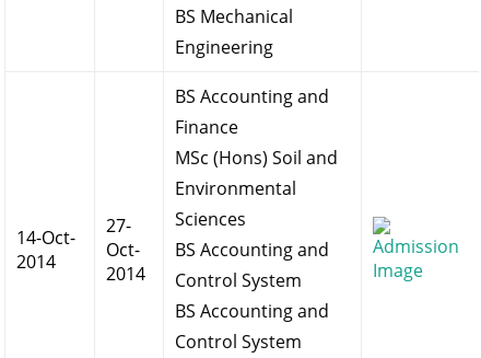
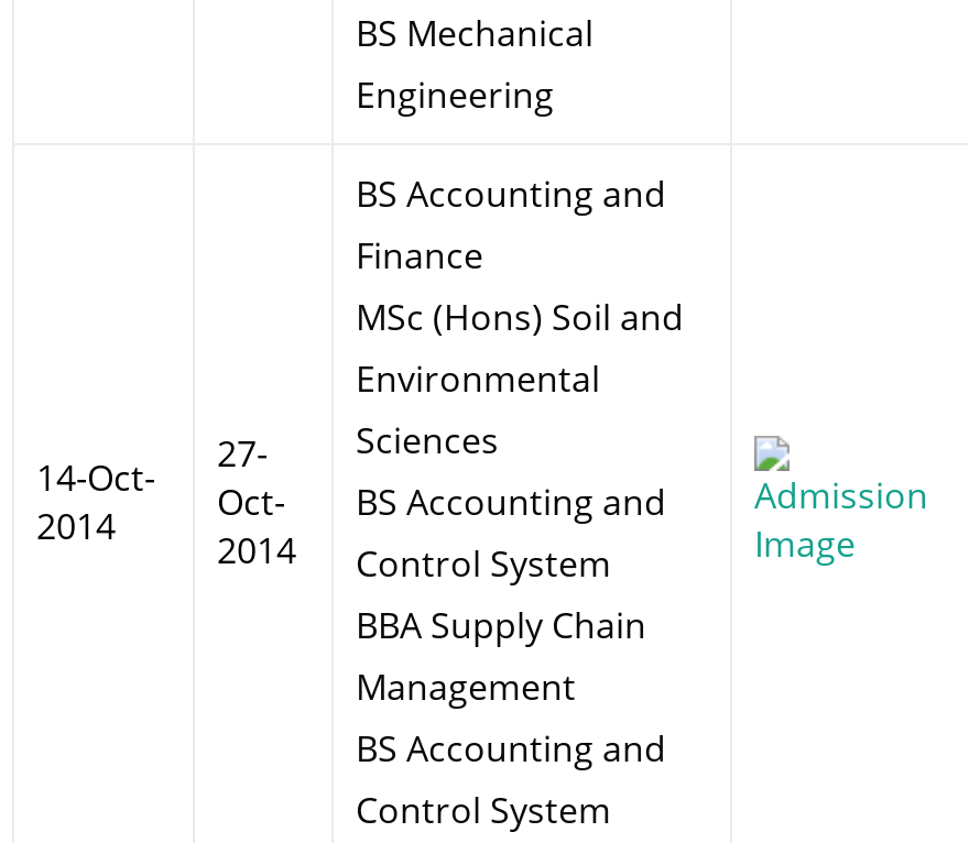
none -> [356,601,646,711] BBA Supply Chain | Management

